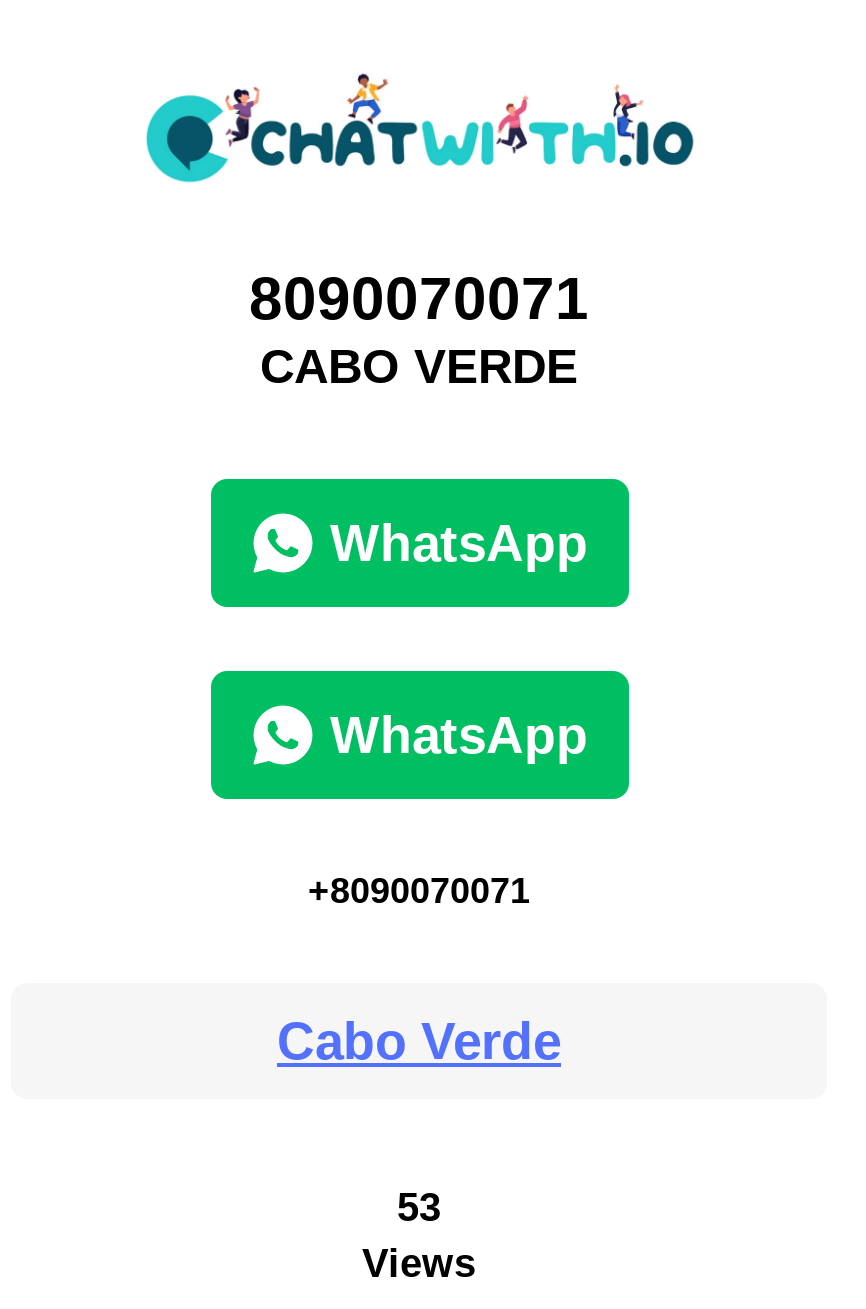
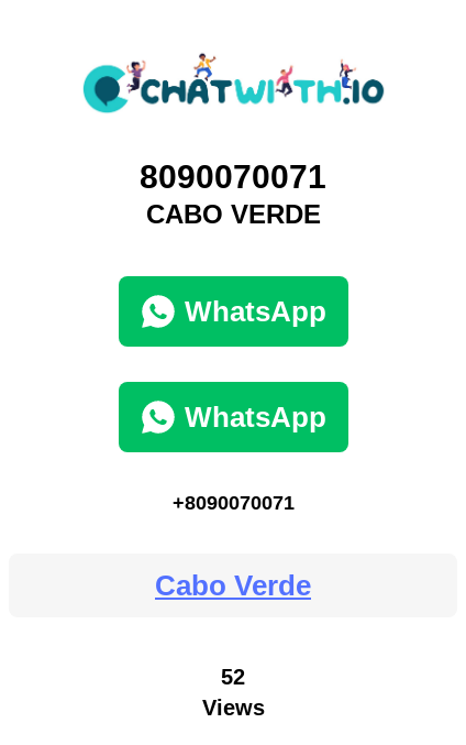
[397,1185,441,1229] 53 -> [221,664,245,689] 52

